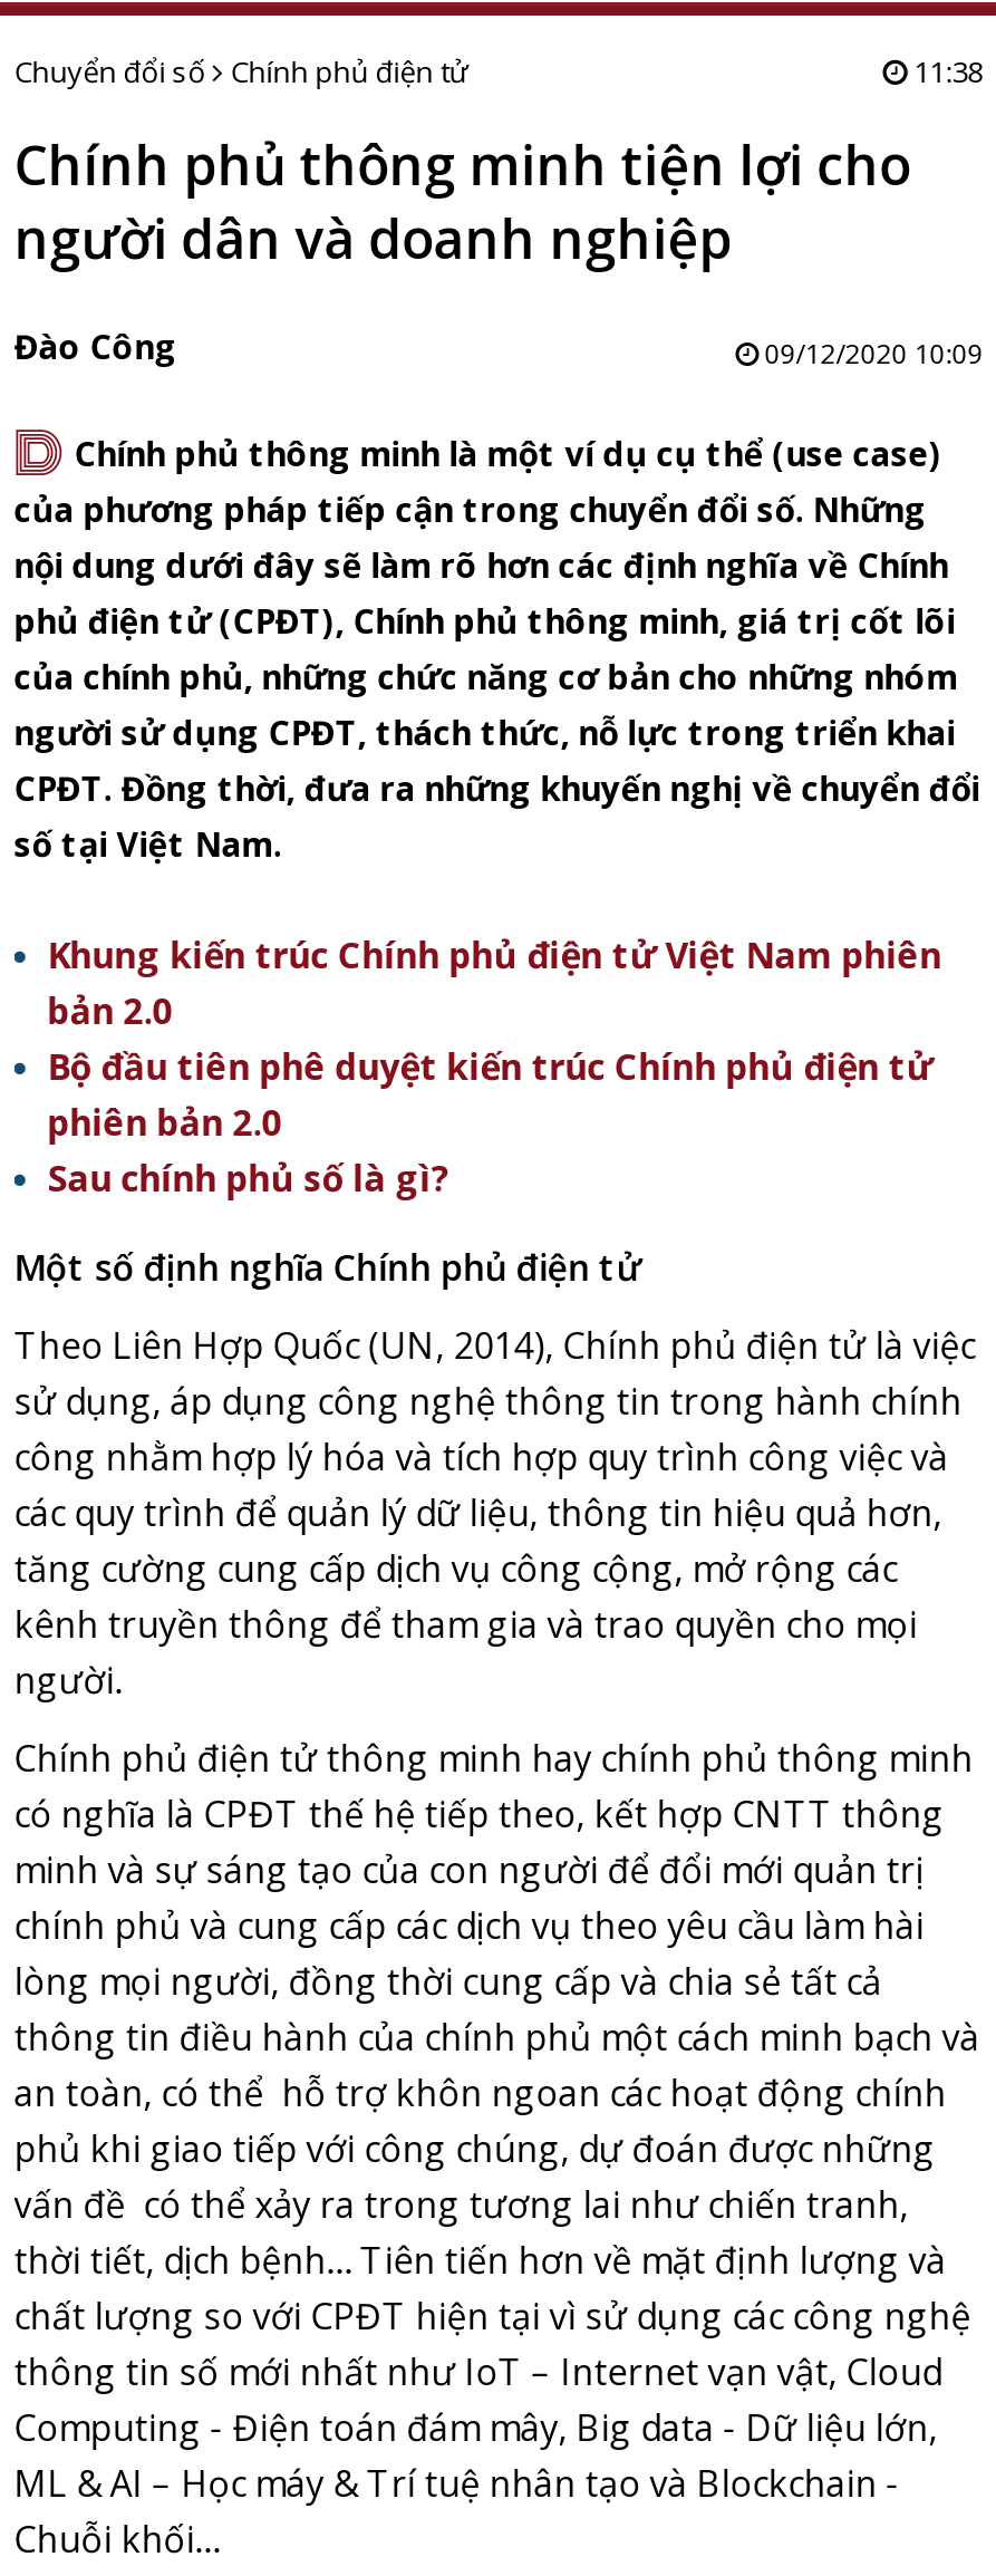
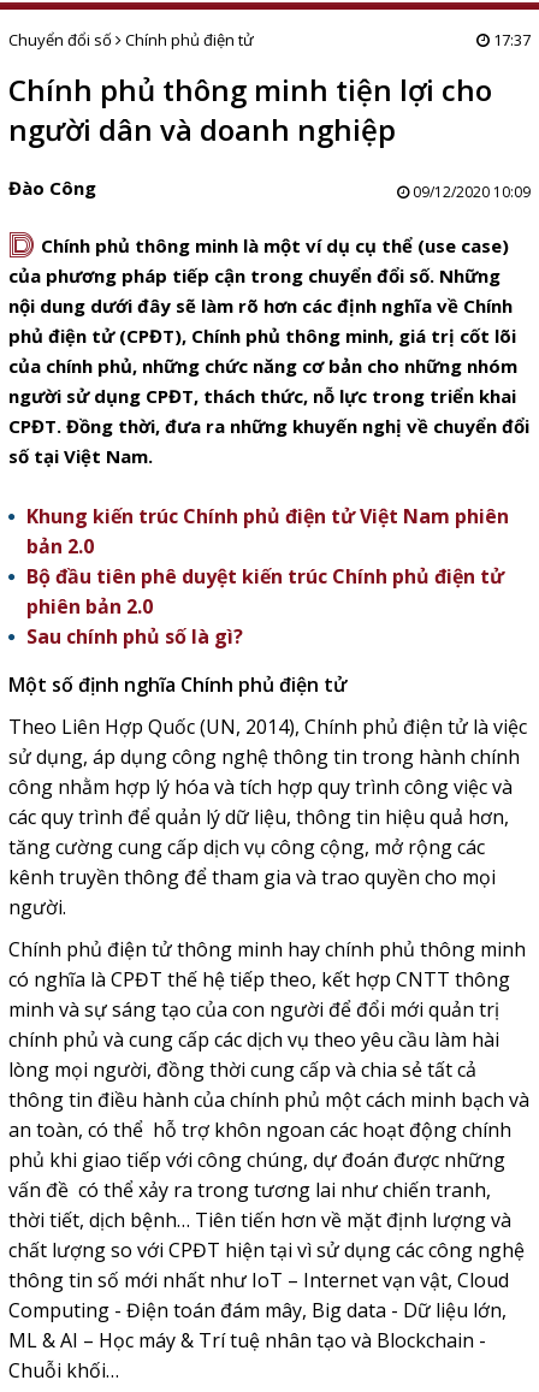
[907,51,983,91] 11:38 -> [490,29,531,51] 17:37

